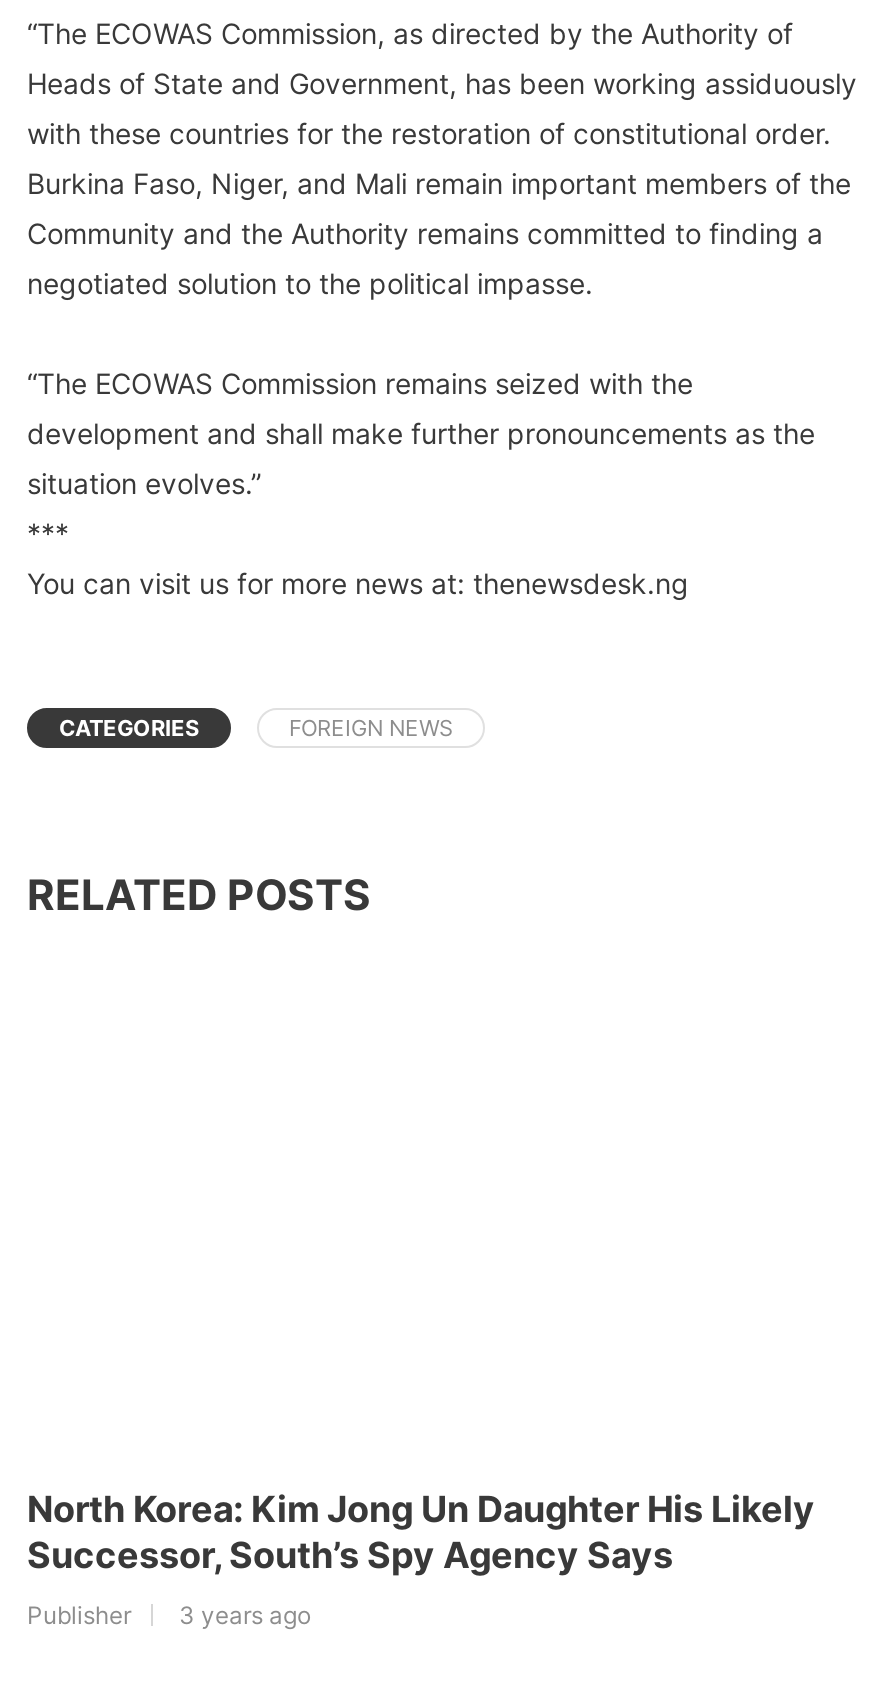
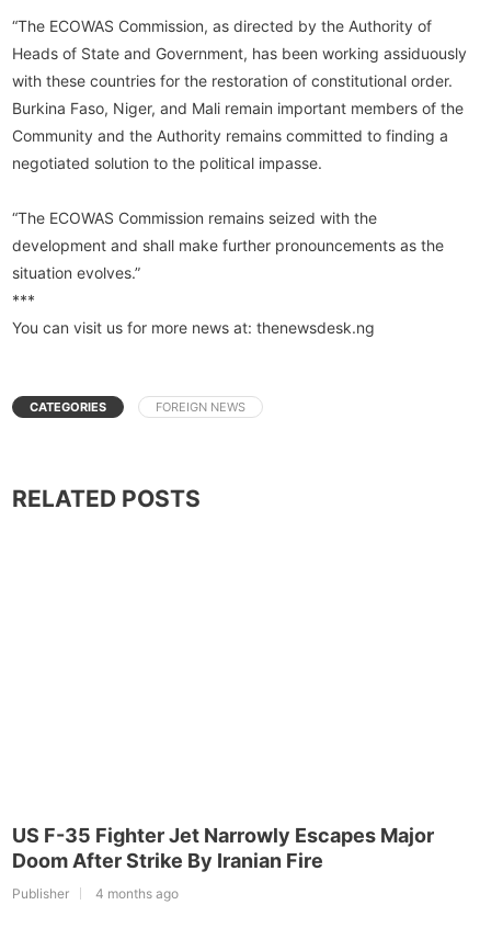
[27,1488,815,1576] North Korea: Kim Jong Un Daughter His Likely | Successor, South’s Spy Agency Says -> [12,824,434,872] US F-35 Fighter Jet Narrowly Escapes Major | Doom After Strike By Iranian Fire
[27,1600,311,1630] Publisher 3 years ago -> [12,885,179,902] Publisher 4 months ago

